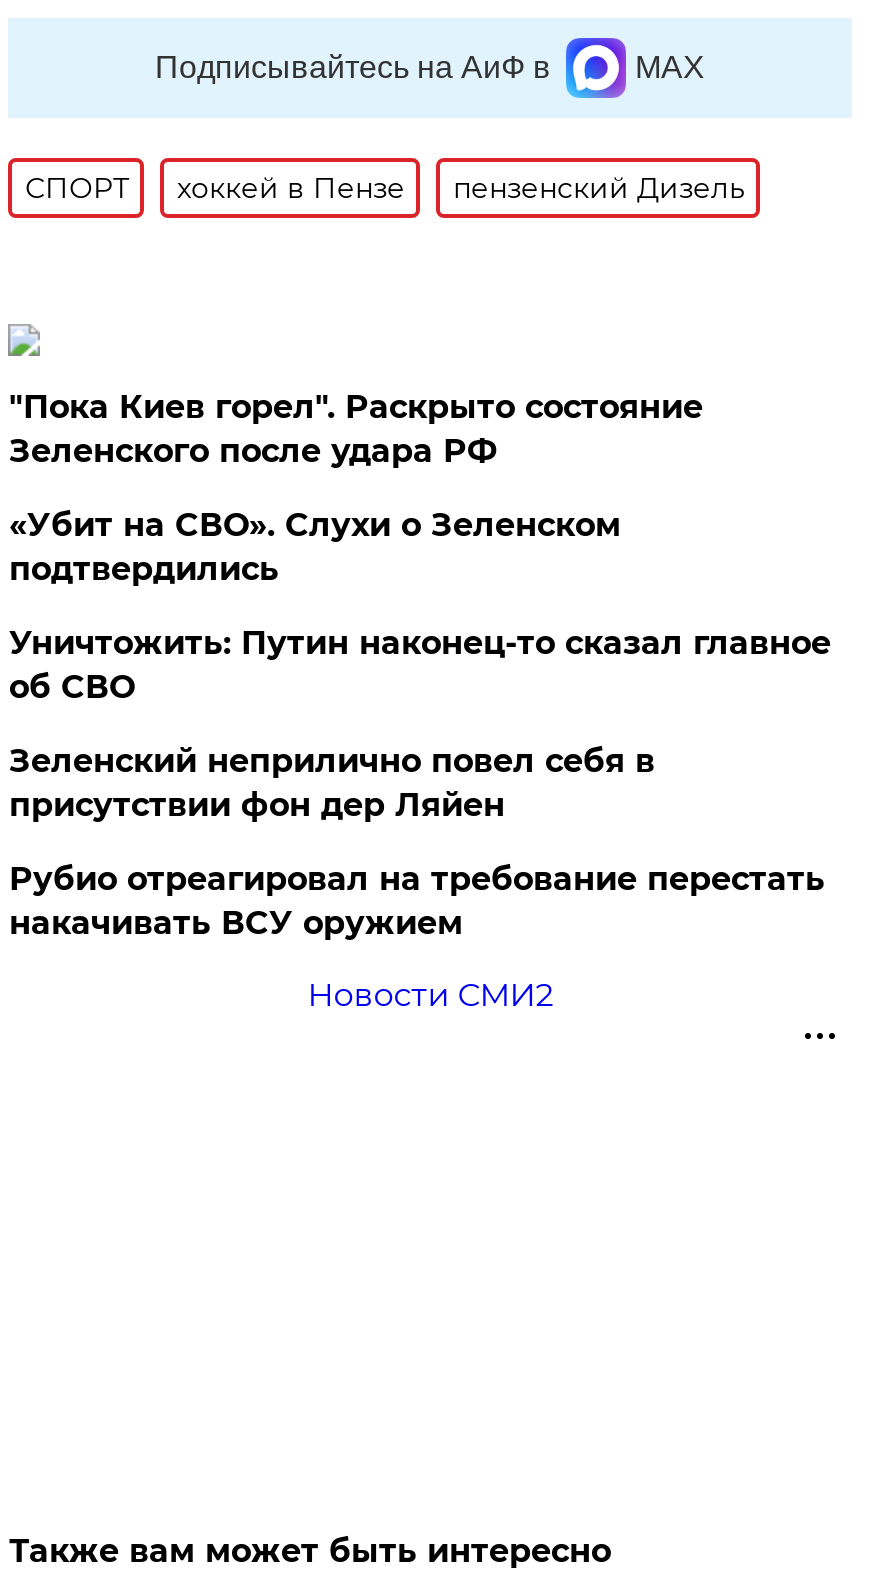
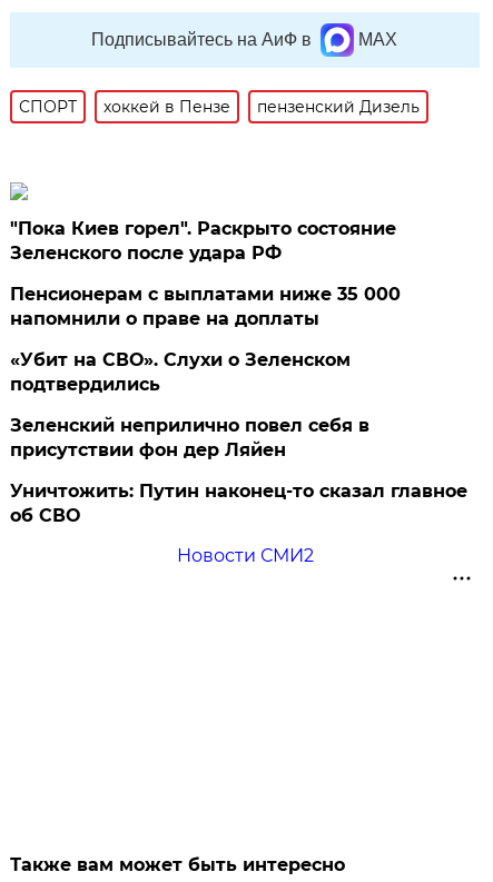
none -> [10,284,401,329] Пенсионерам с выплатами ниже 35 000 | напомнили о праве на доплаты
moved [9,506,621,588] -> [10,349,351,395]: «Убит на СВО». Слухи о Зеленском | подтвердились
moved [9,624,831,706] -> [10,480,468,526]: Уничтожить: Путин наконец-то сказал главное | об СВО
[9,860,825,942] Рубио отреагировал на требование перестать | накачивать ВСУ оружием -> none

